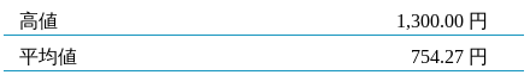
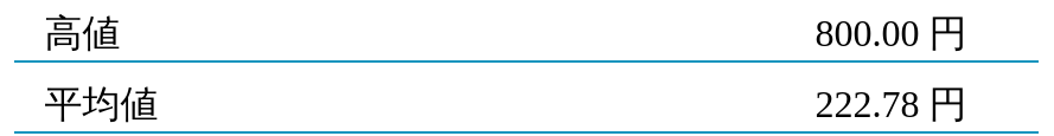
[396,11,487,31] 1,300.00 円 -> [815,13,967,54] 800.00 円
[410,47,487,67] 754.27 円 -> [815,84,967,125] 222.78 円

